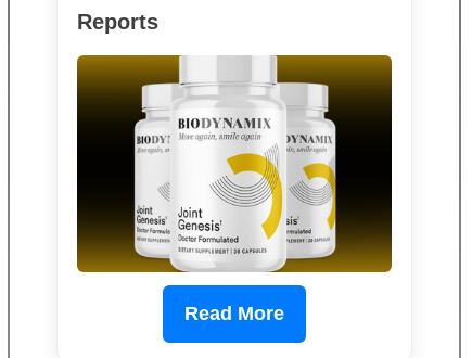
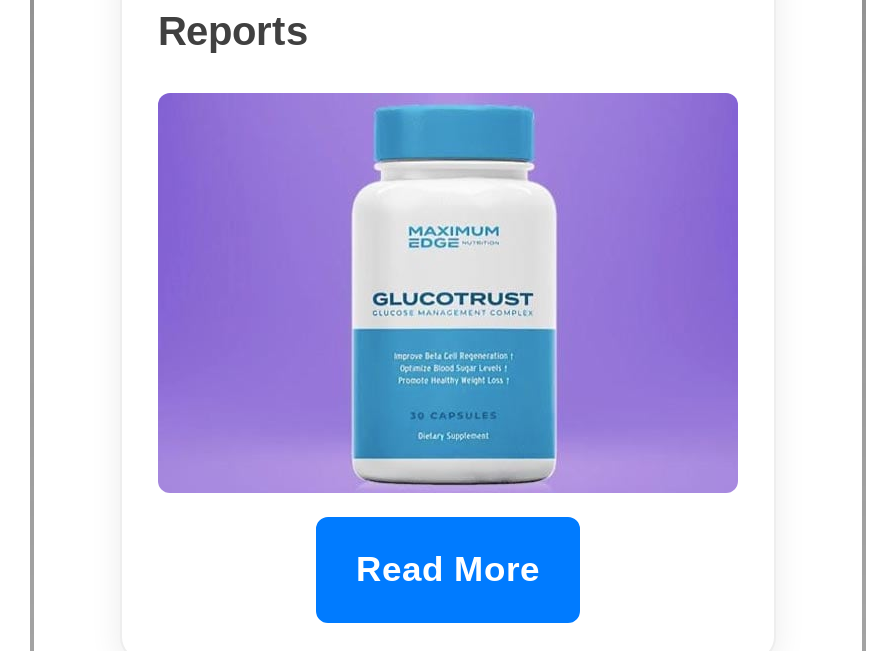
[76,54,393,273] [image] -> [156,91,740,493] [image]

